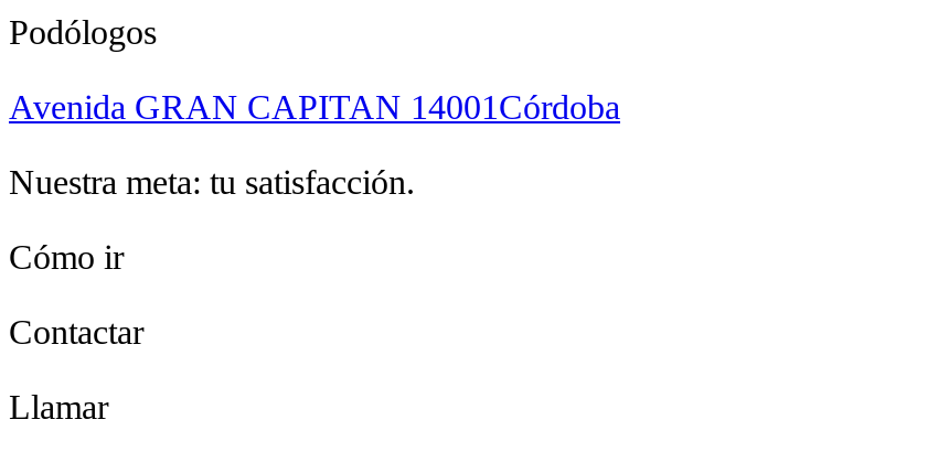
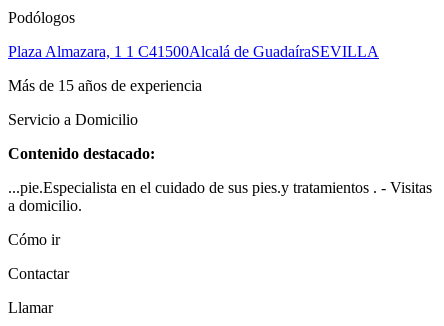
[9,88,620,201] Avenida GRAN CAPITAN 14001 Córdoba | Nuestra meta: tu satisfacción. -> [8,43,432,214] Plaza Almazara, 1 1 C41500Alcalá de GuadaíraSEVILLA | Más de 15 años de experiencia | Servicio a Domicilio | Contenido destacado: | ...pie.Especialista en el cuidado de sus pies.y tratamientos . - Visitas | a domicilio.

